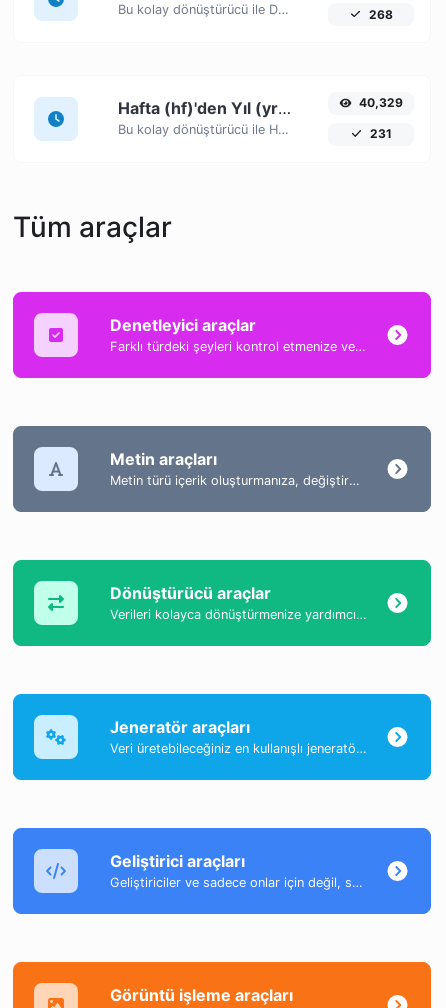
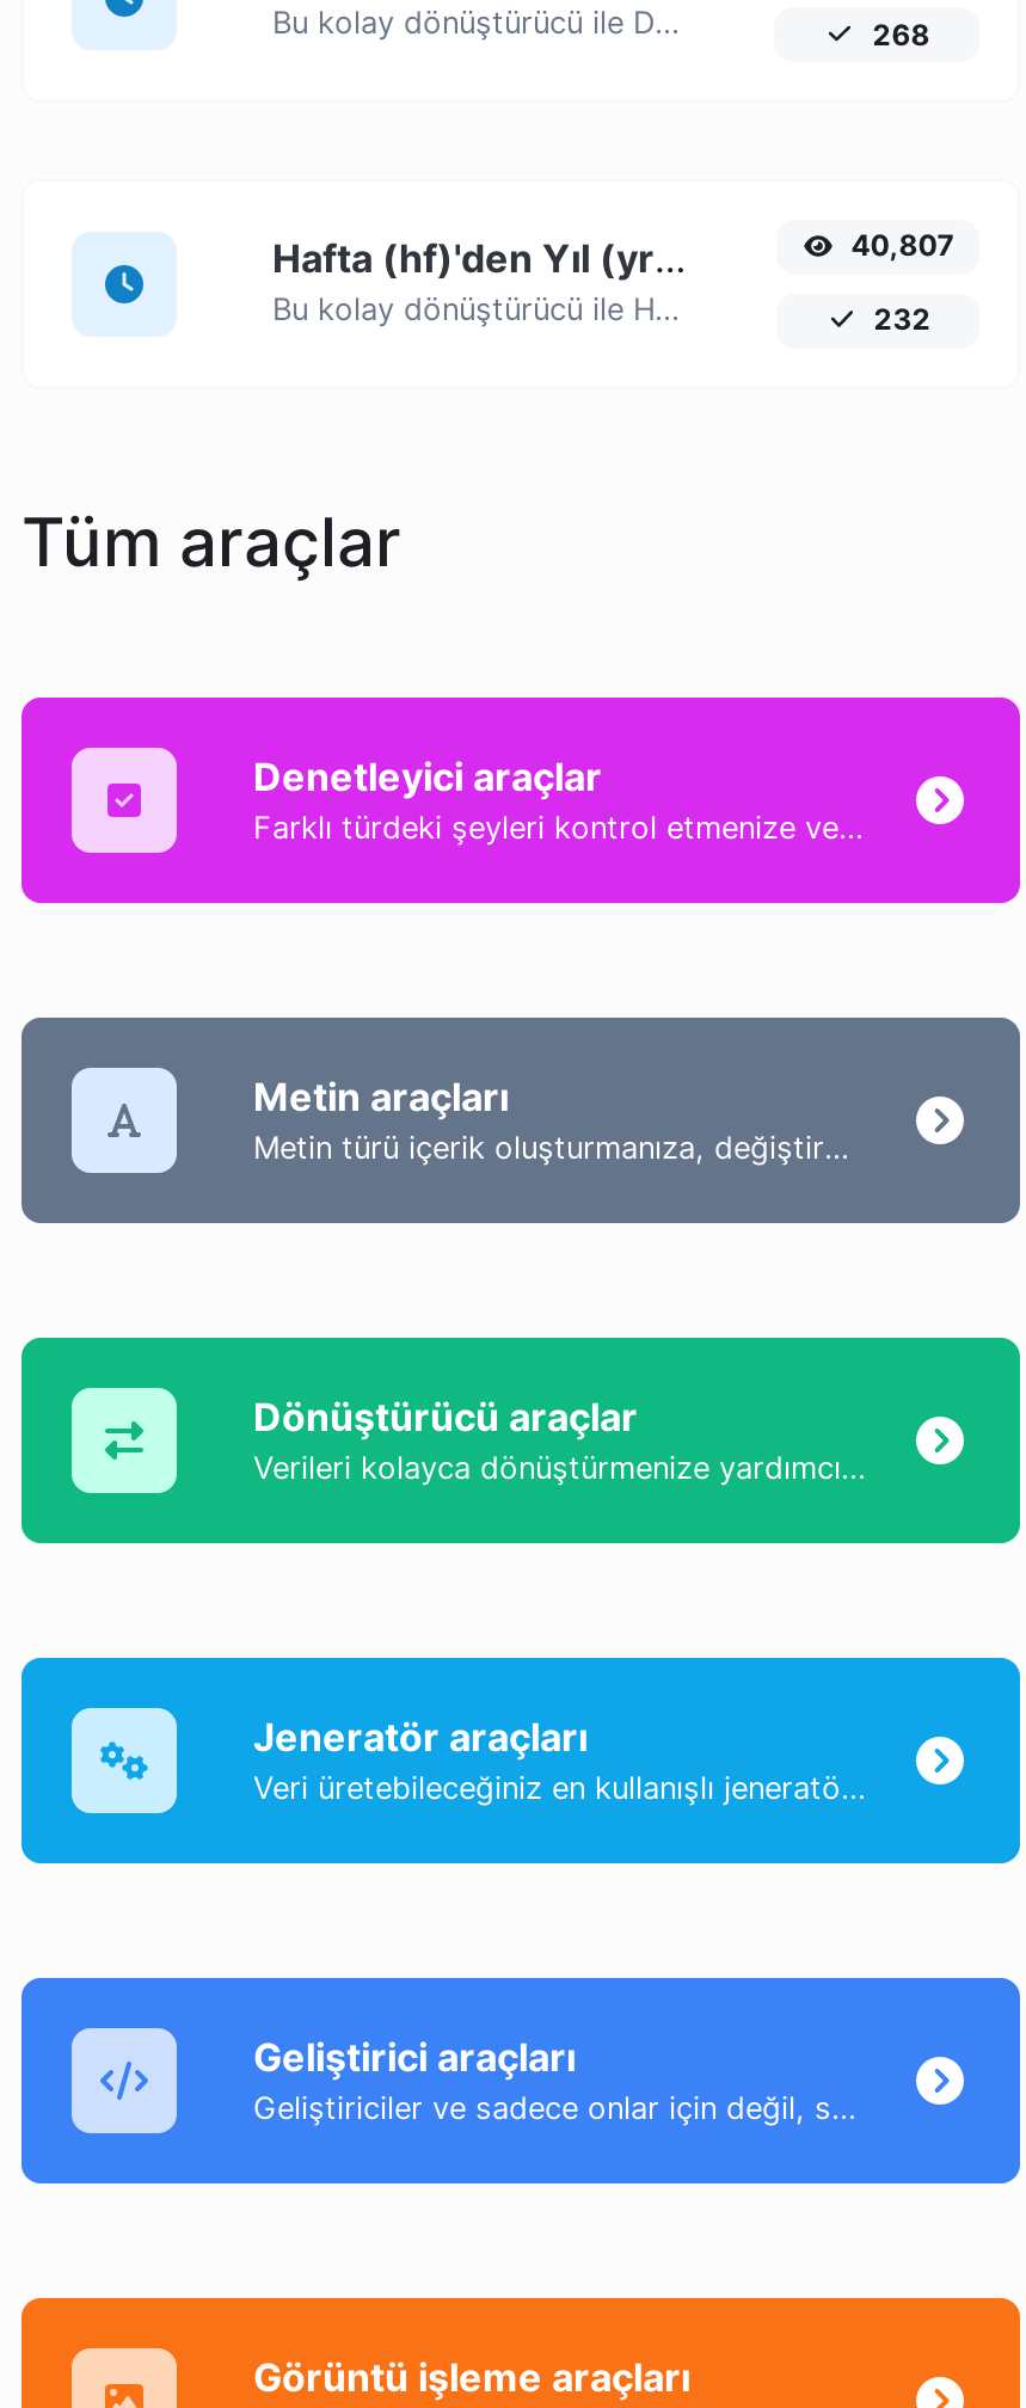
[356,95,403,110] 40,329 -> [844,228,954,264] 40,807
[367,126,392,141] 231 -> [866,301,931,337] 232

